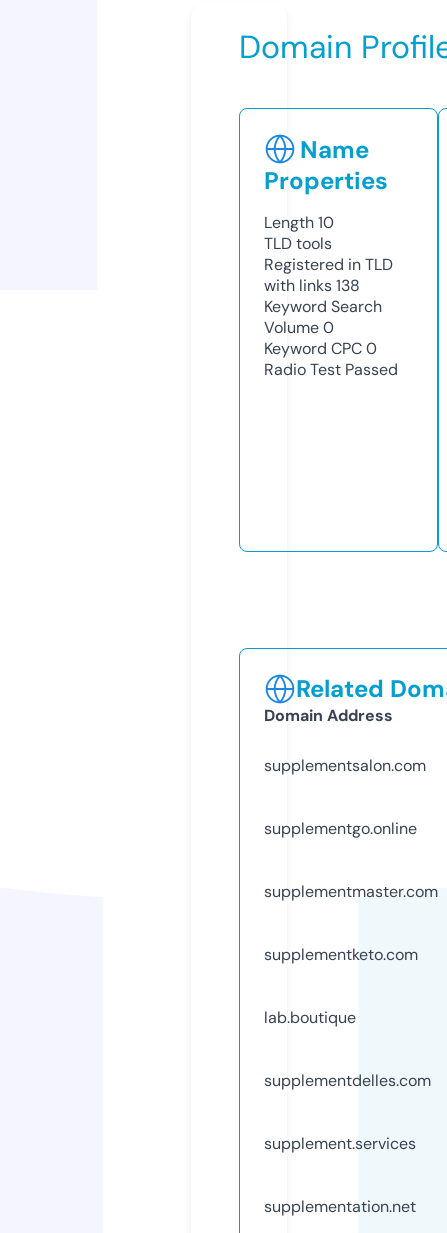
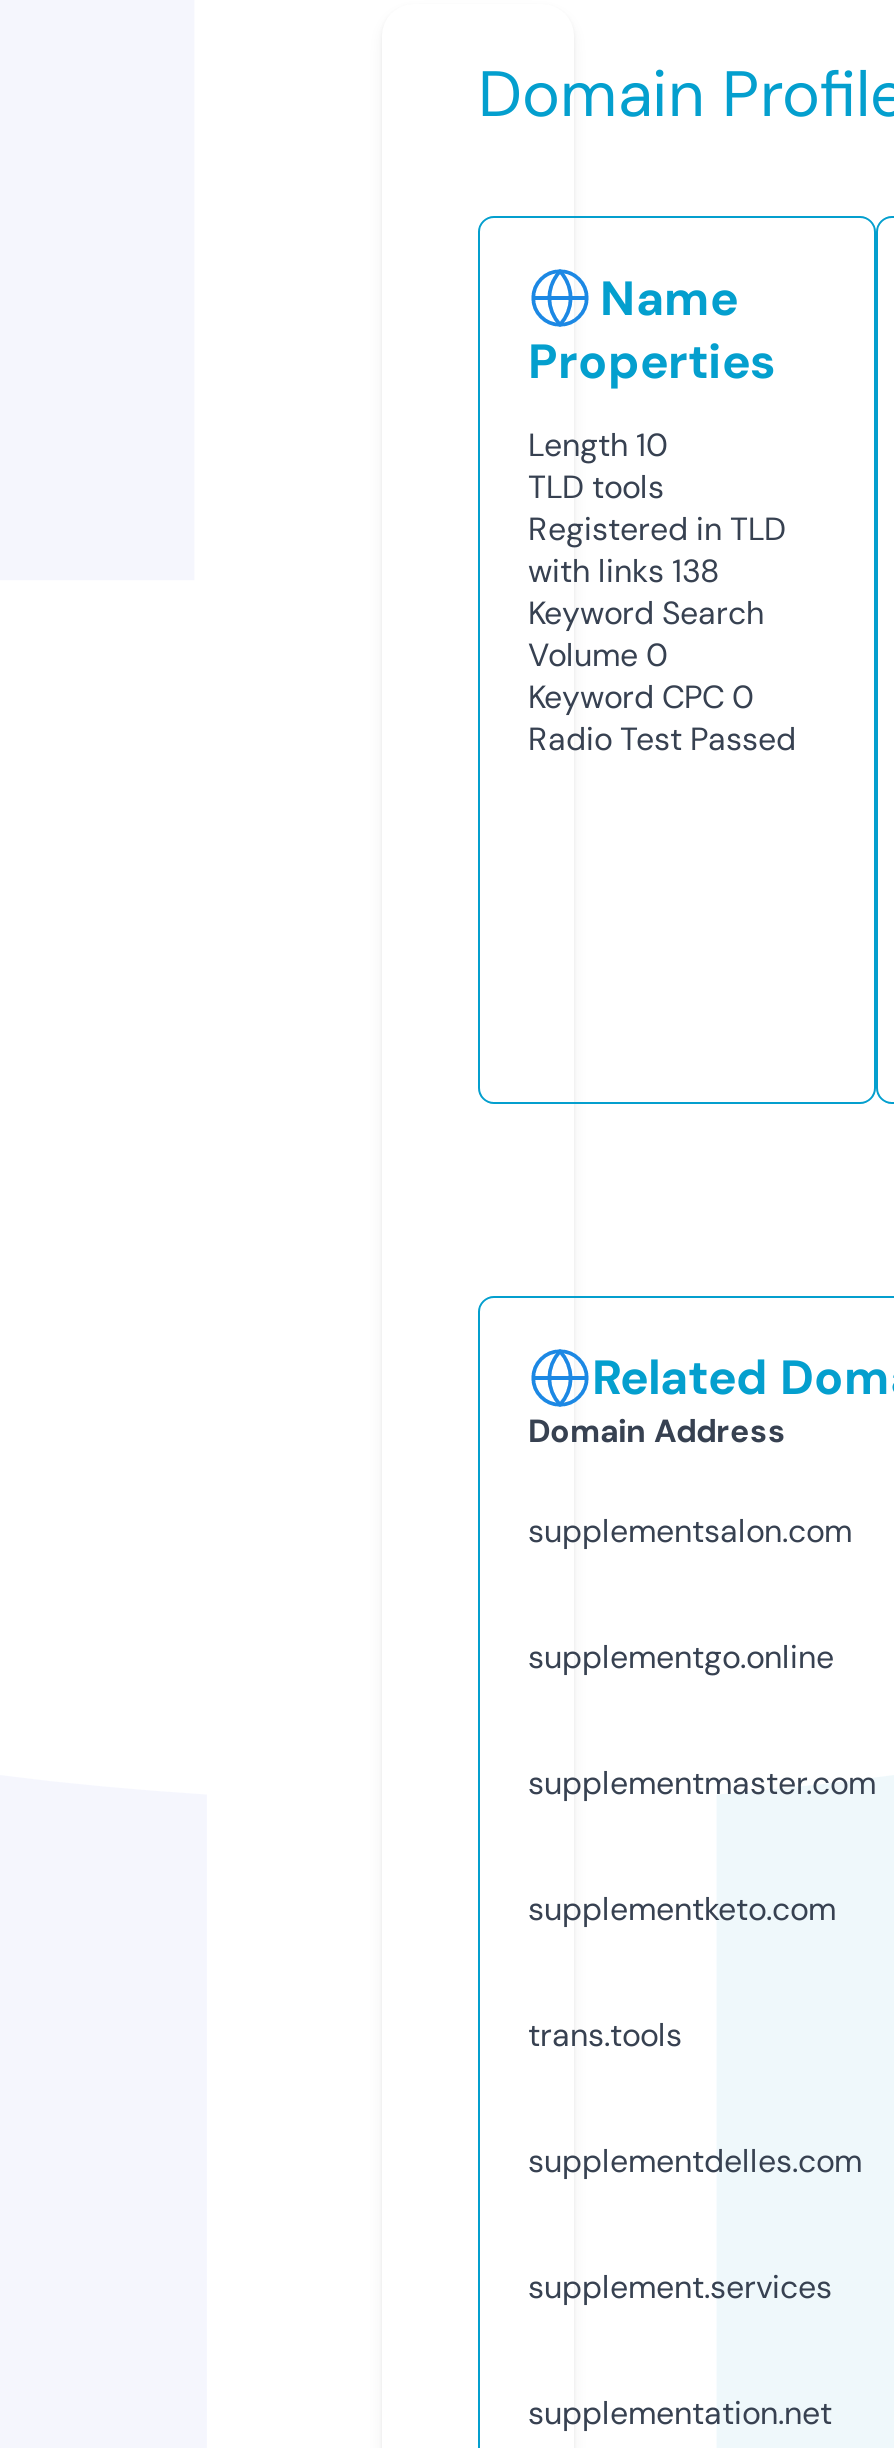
[264,1007,356,1028] lab.boutique -> [528,2014,682,2056] trans.tools

